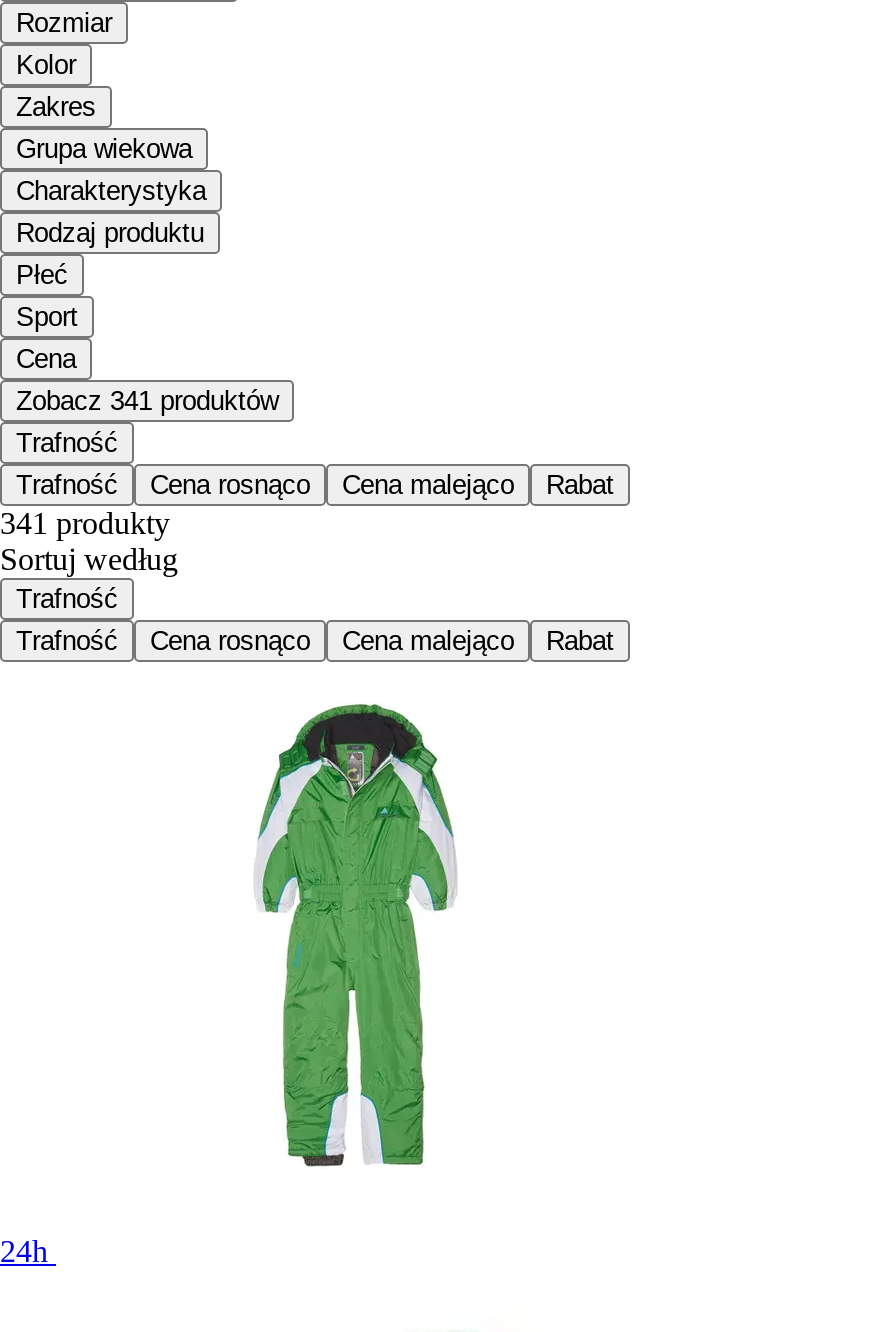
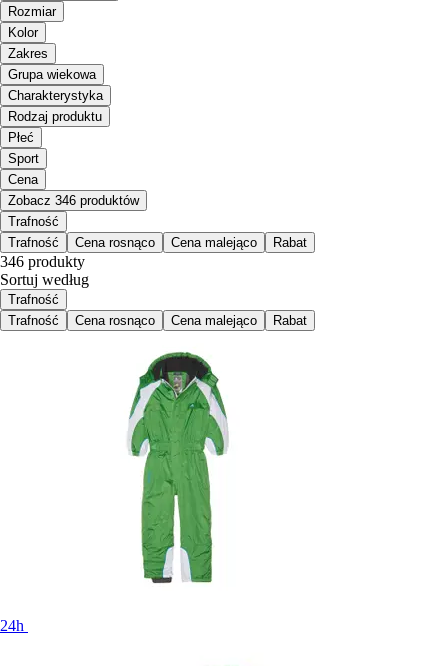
[16,386,278,416] Zobacz 341 produktów -> [8,193,139,208] Zobacz 346 produktów
[0,506,170,540] 341 produkty -> [0,253,85,270] 346 produkty

